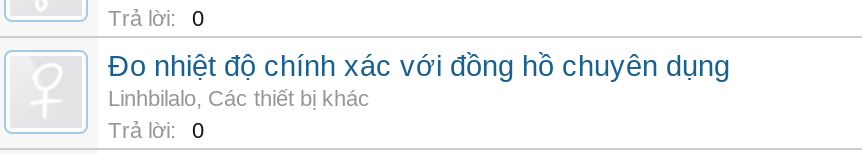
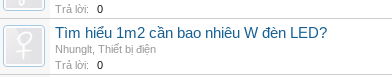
[108,50,730,110] Đo nhiệt độ chính xác với đồng hồ chuyên dụng | Linhbilalo, Các thiết bị khác -> [55,25,327,55] Tìm hiểu 1m2 cần bao nhiêu W đèn LED? | Nhunglt, Thiết bị điện

